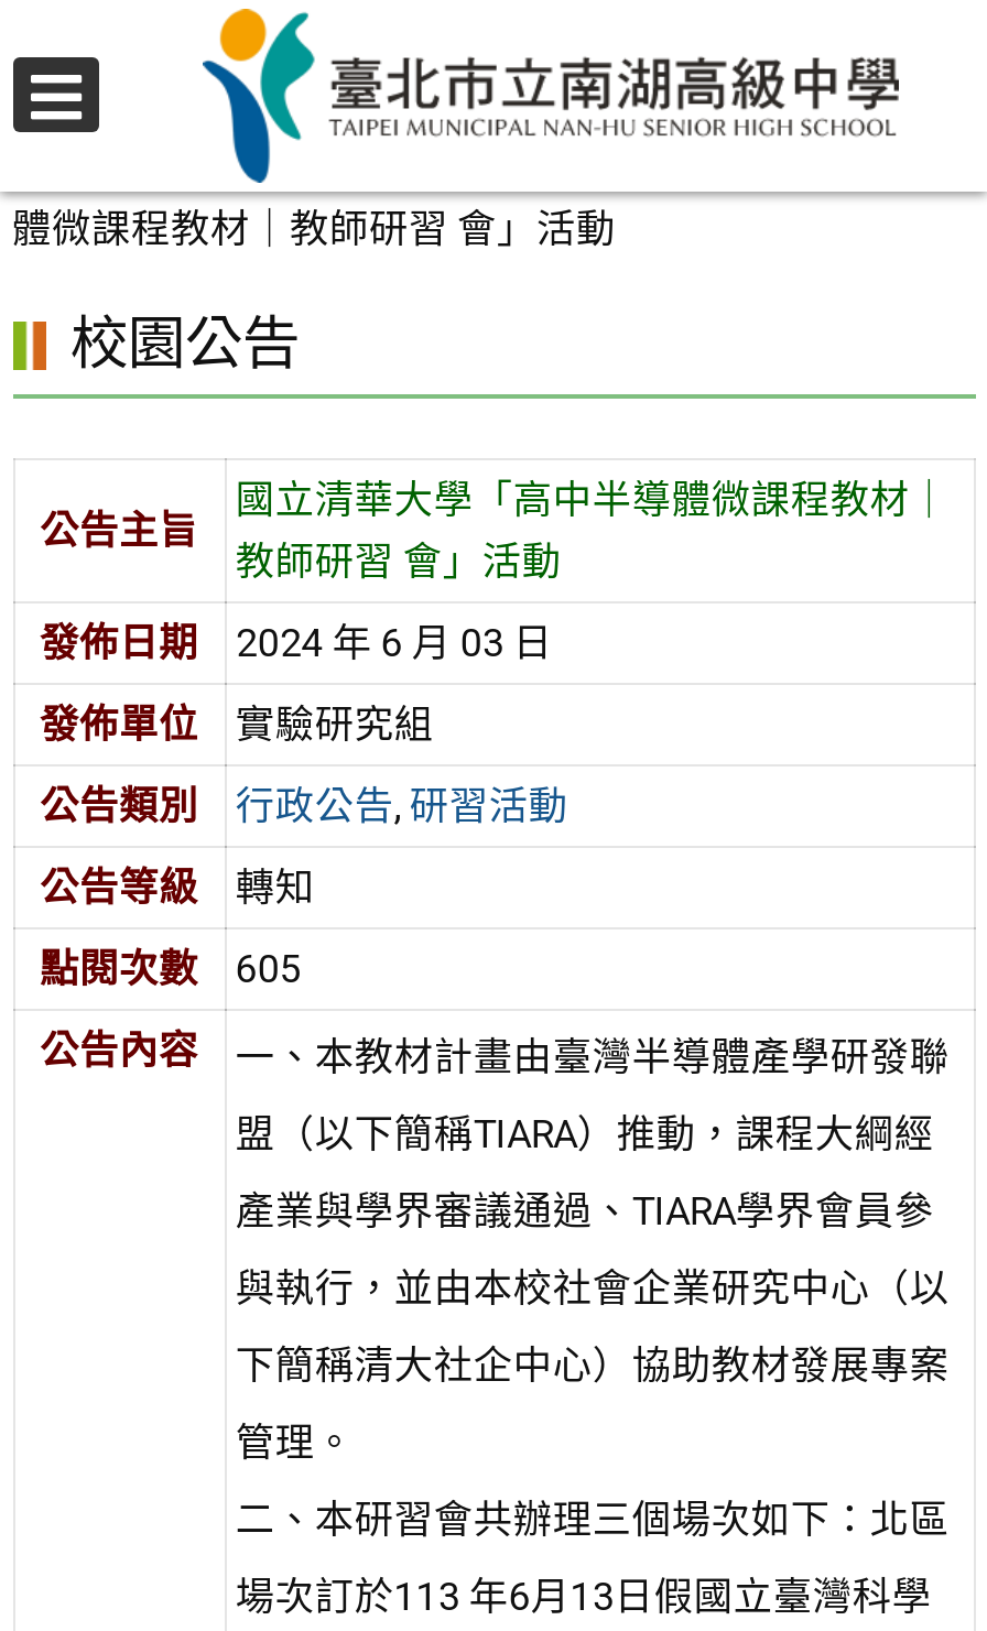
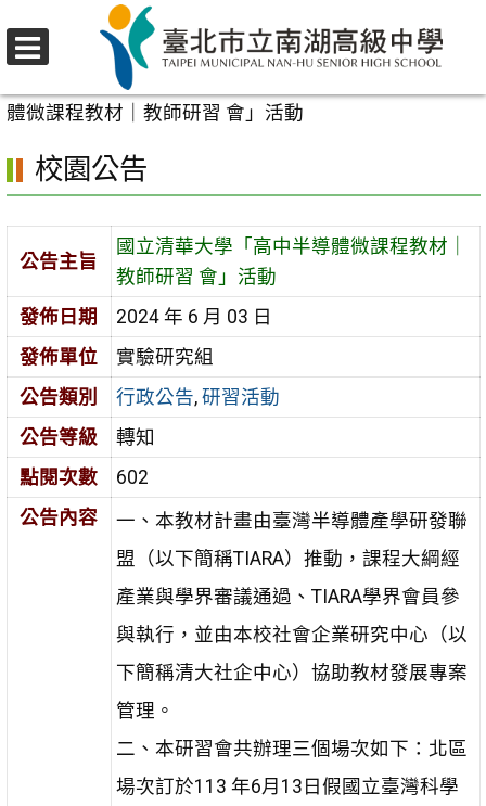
[40,946,302,990] 點閱次數 605 -> [20,466,149,488] 點閱次數 602

